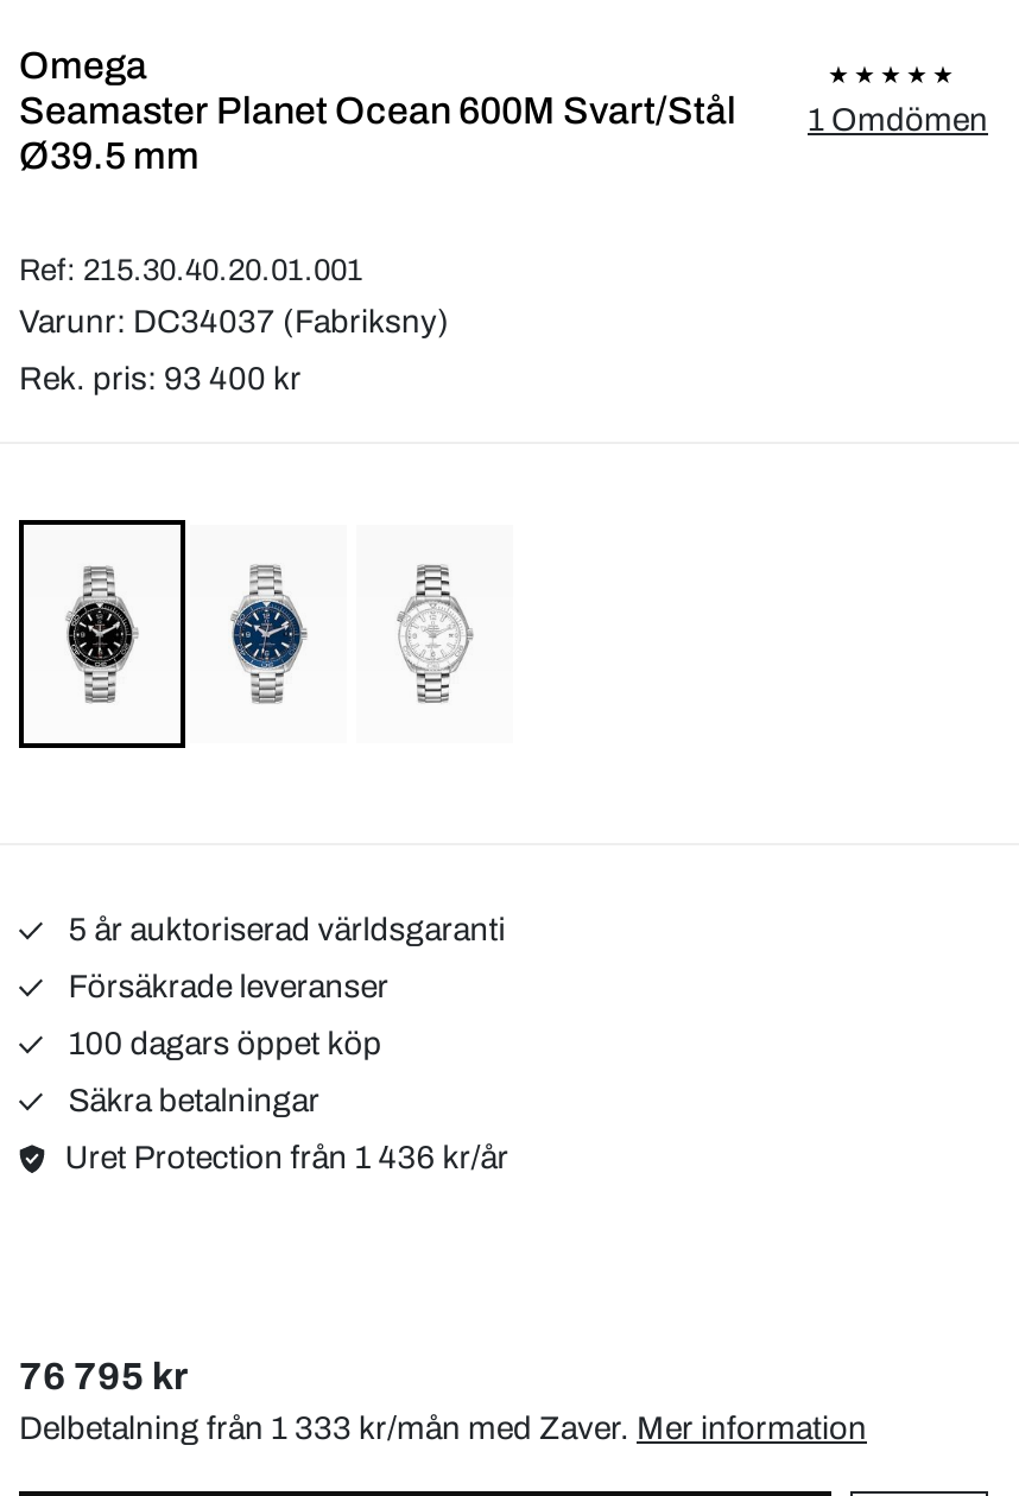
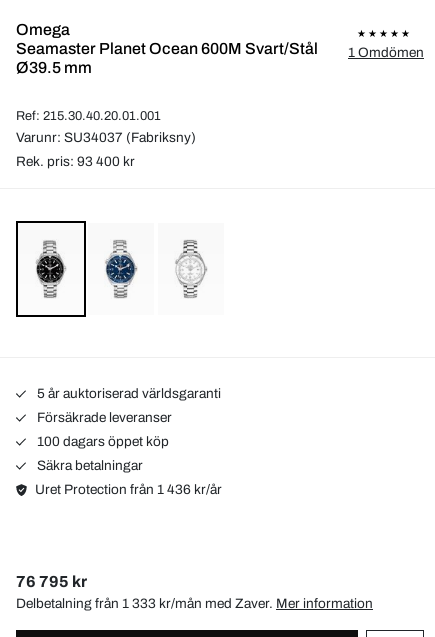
[19,303,449,339] Varunr: DC34037 (Fabriksny) -> [16,130,196,145] Varunr: SU34037 (Fabriksny)

